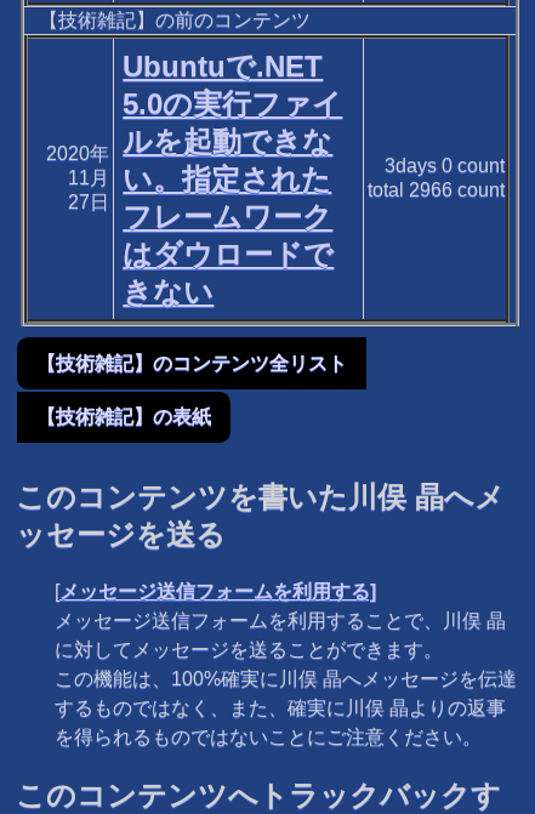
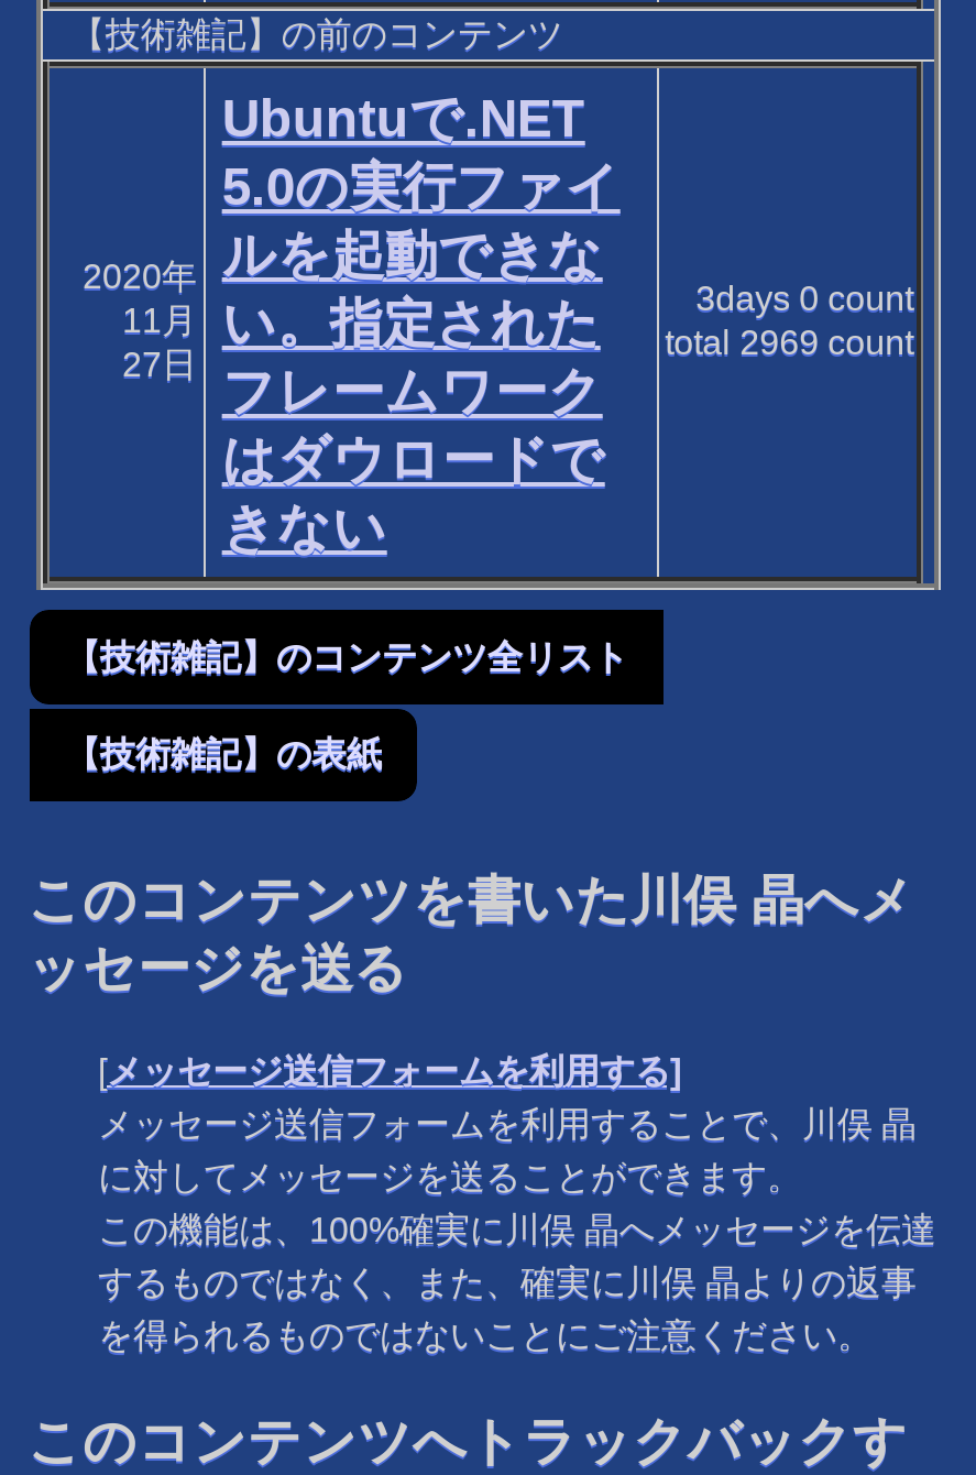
[68,163,504,201] 11月 い。指定された total 2966 count -> [122,294,914,362] 11月 い。指定された total 2969 count

